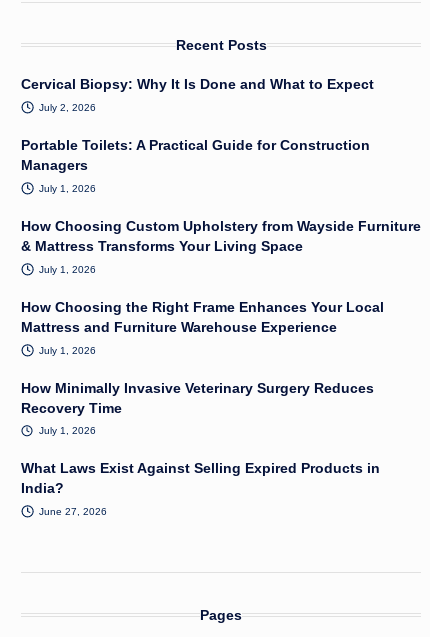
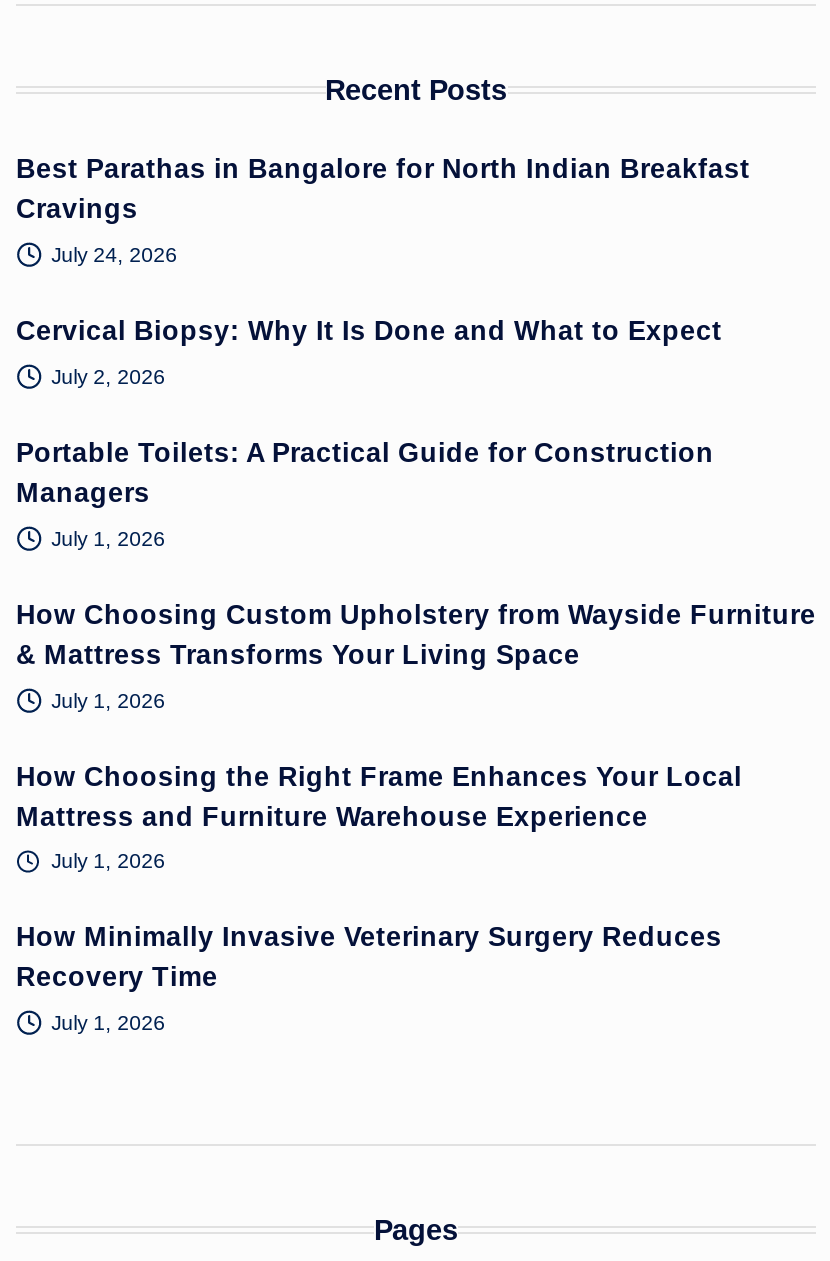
none -> [16,155,750,267] Best Parathas in Bangalore for North Indian Breakfast | Cravings | July 24, 2026
moved [21,77,421,436] -> [16,316,816,1035]: Cervical Biopsy: Why It Is Done and What to Expect | July 2, 2026 | Portable Toilets: A Practical Guide for Construction | ... | Recovery Time | July 1, 2026
[21,461,380,517] What Laws Exist Against Selling Expired Products in | India? | June 27, 2026 -> none

